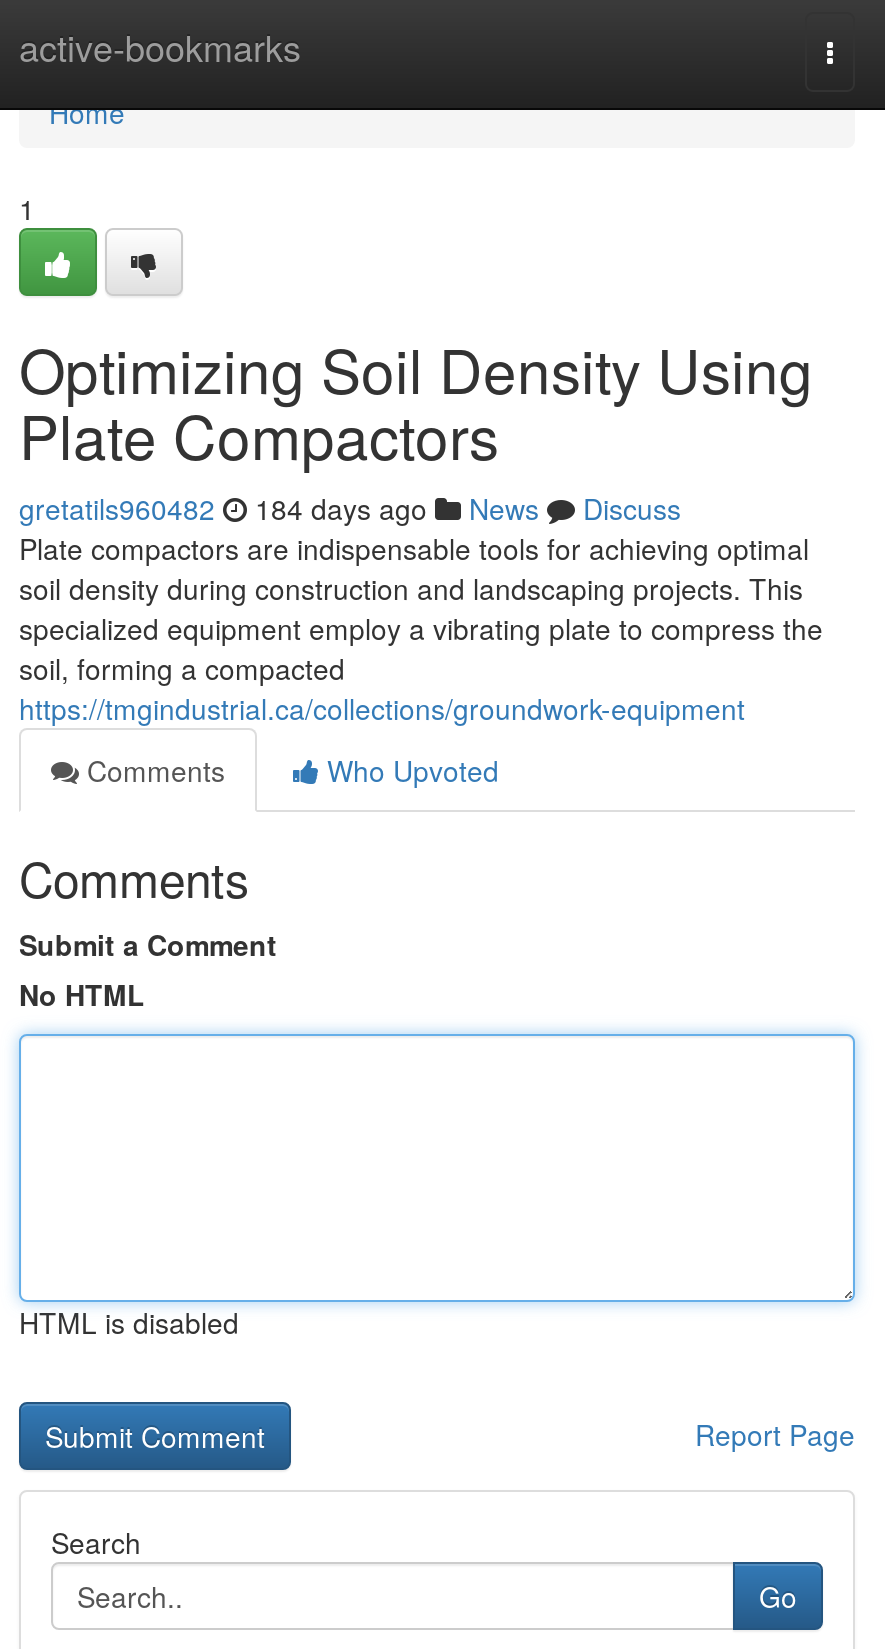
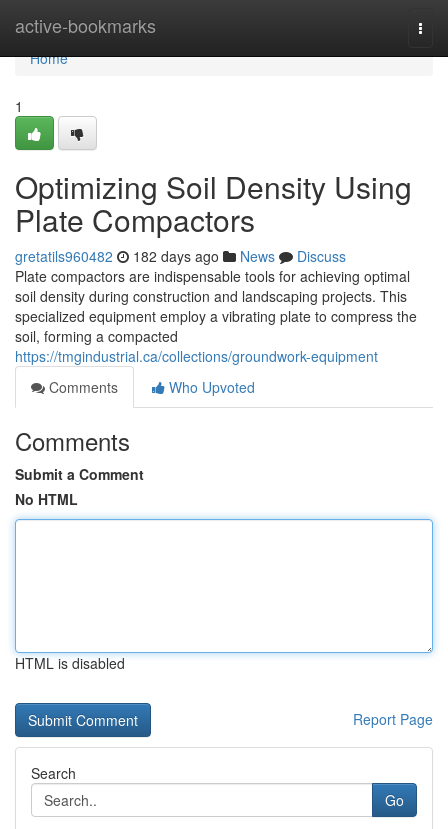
[19,488,681,528] gretatils960482 184 days ago News Discuss -> [15,246,346,266] gretatils960482 182 days ago News Discuss

